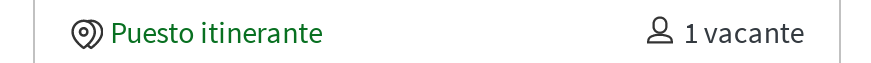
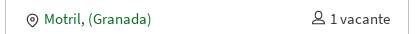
[110,13,322,51] Puesto itinerante -> [44,9,152,28] Motril, (Granada)

